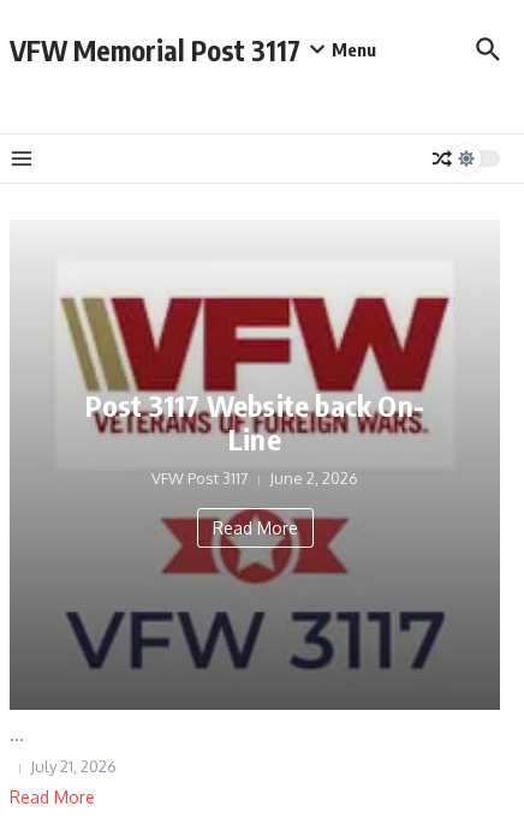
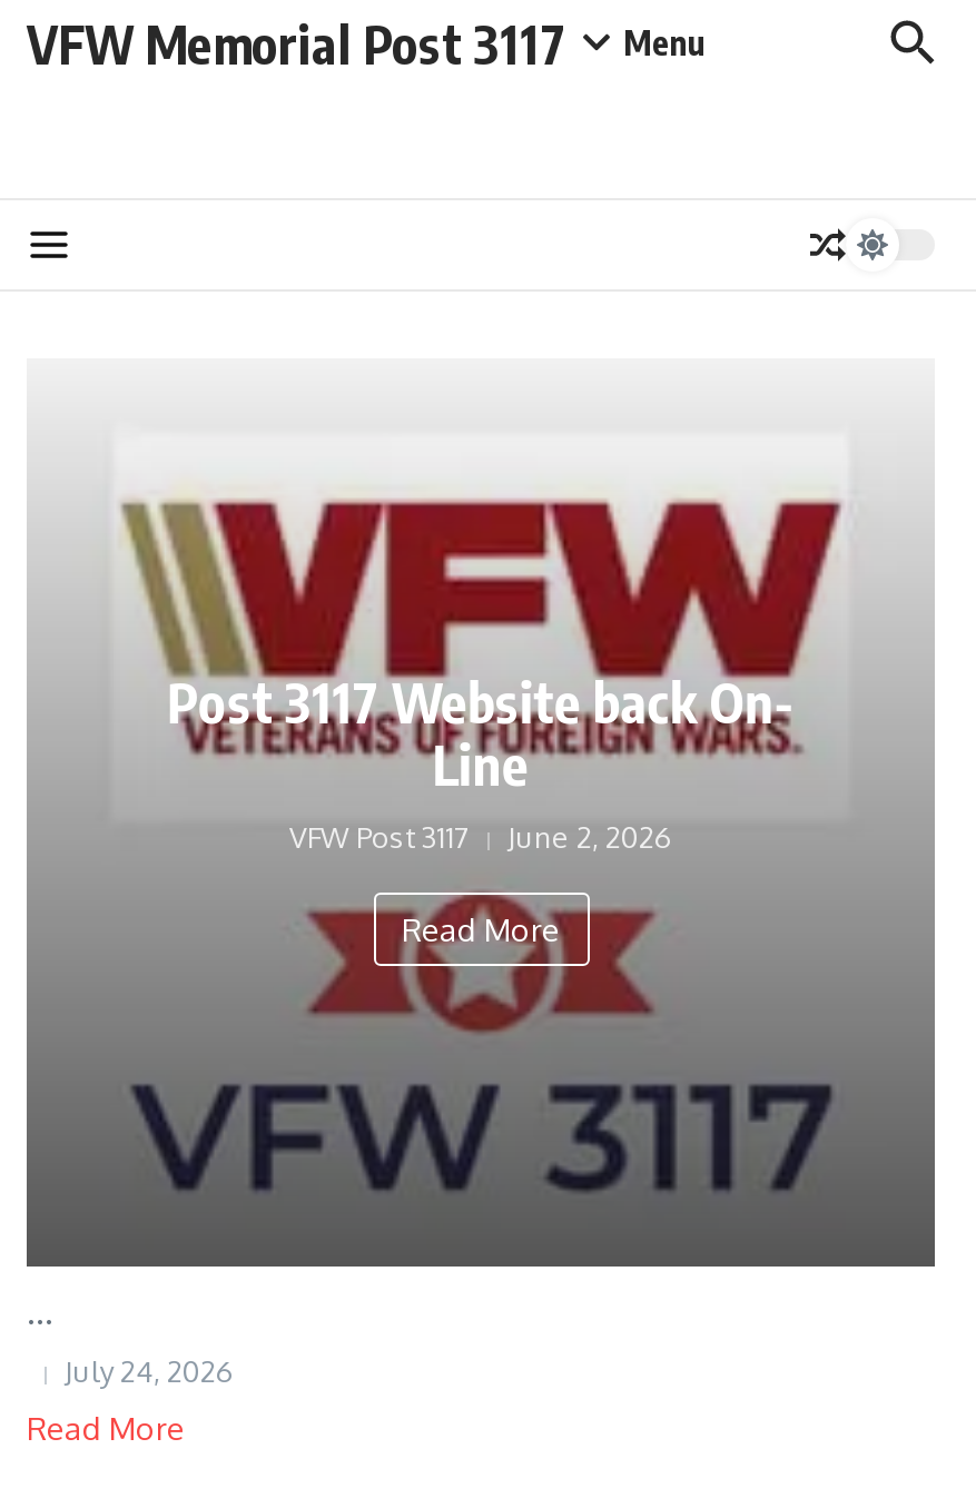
[30,757,117,776] July 21, 2026 -> [65,1353,234,1389] July 24, 2026

